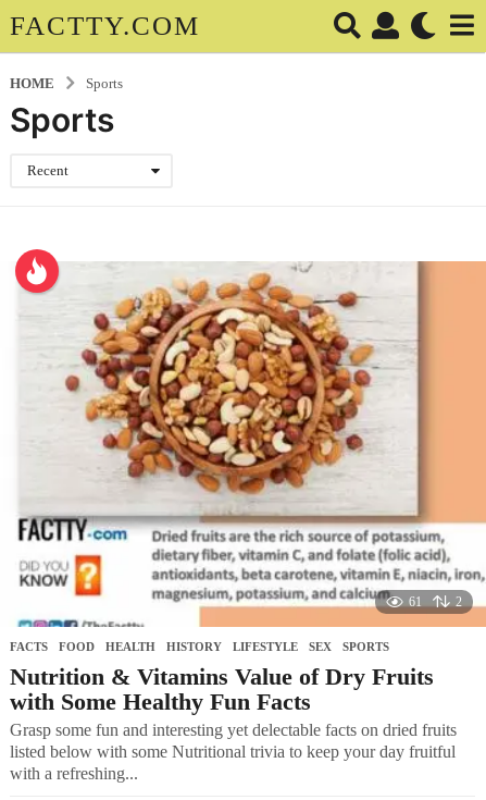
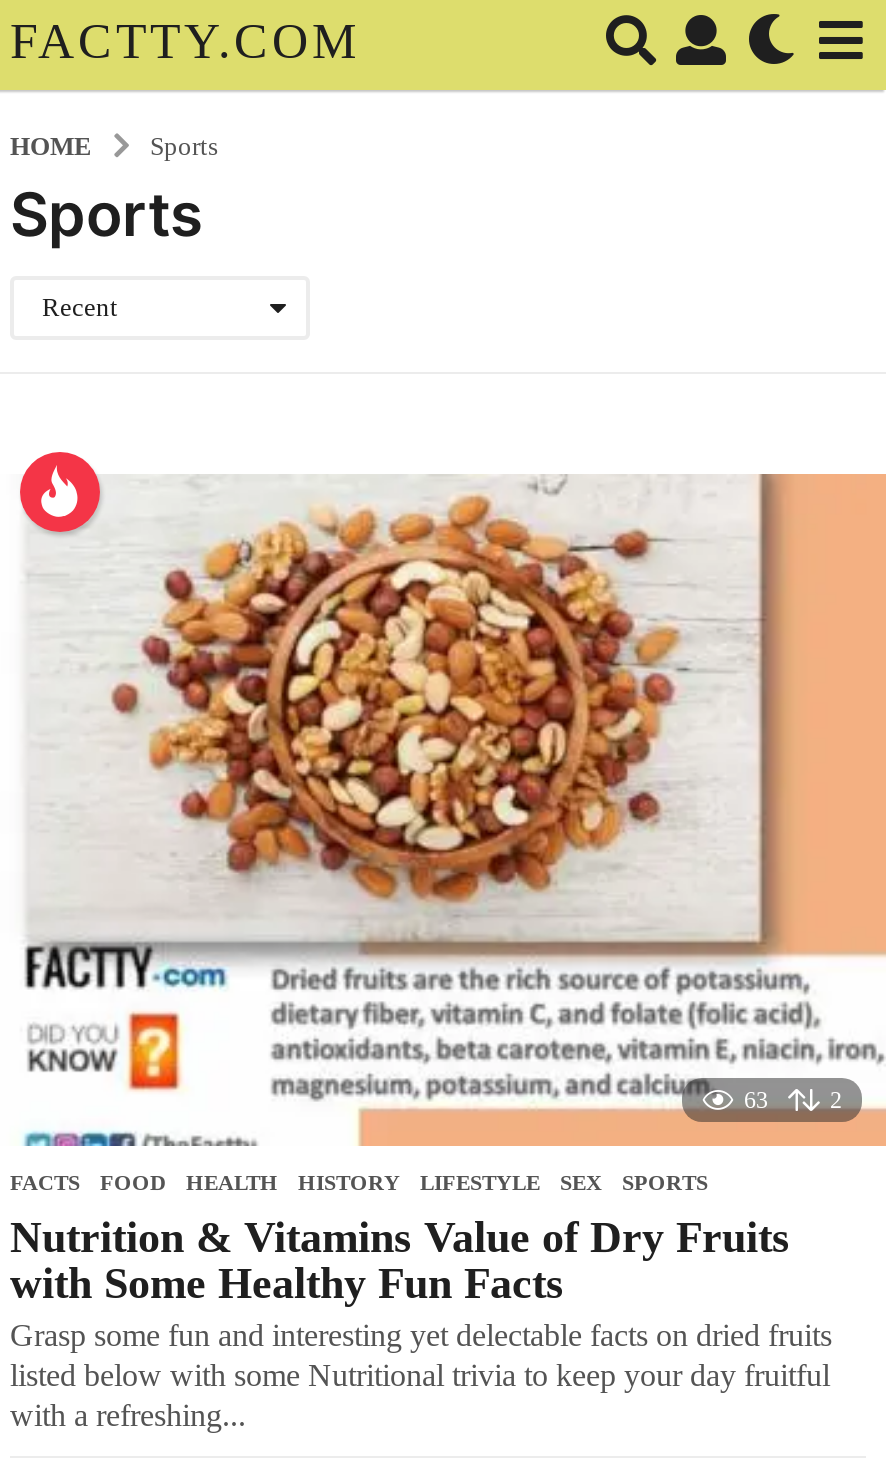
[409,594,422,609] 61 -> [744,1085,768,1113] 63

